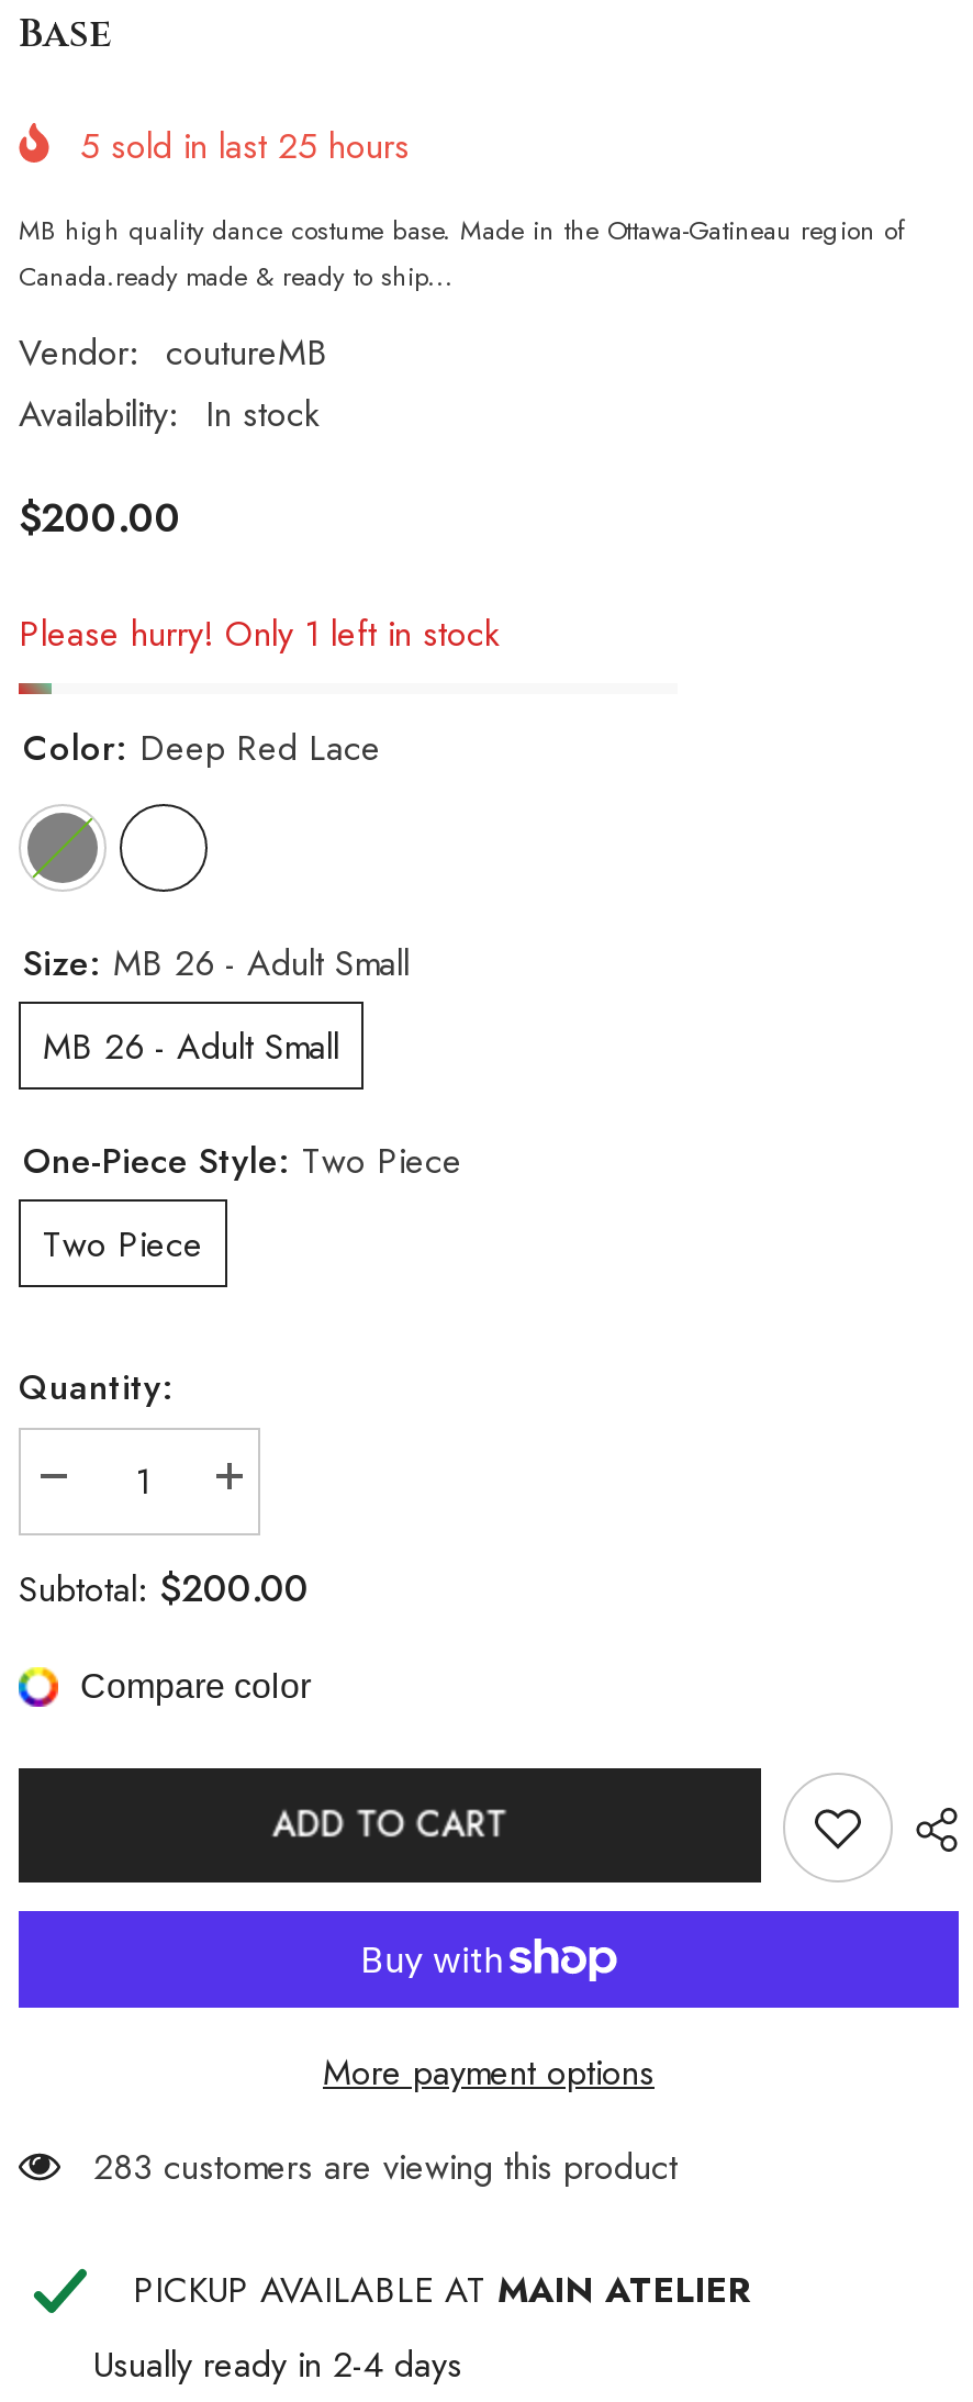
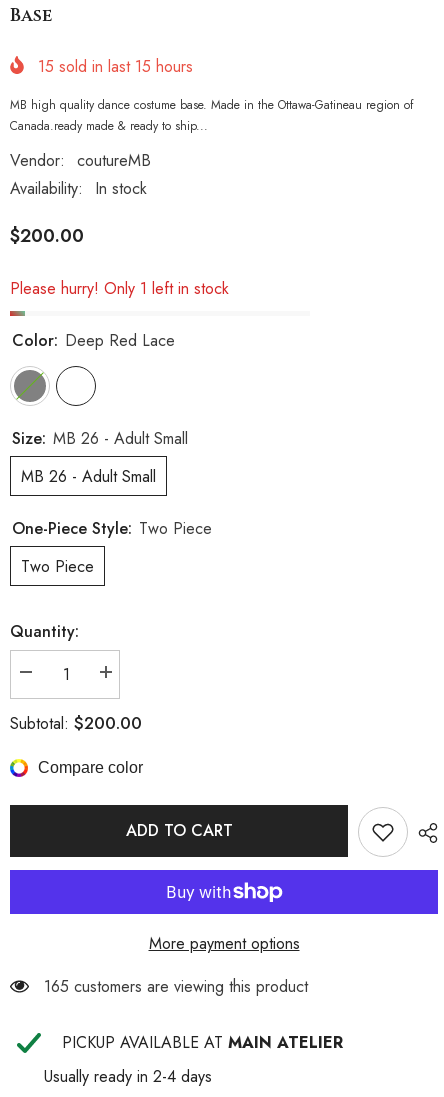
[80,120,410,171] 5 sold in last 25 hours -> [38,55,193,78] 15 sold in last 15 hours
[93,2142,678,2192] 283 customers are viewing this product -> [44,975,308,998] 165 customers are viewing this product

